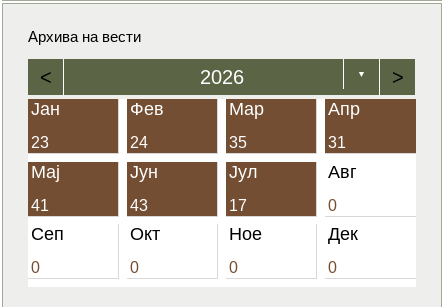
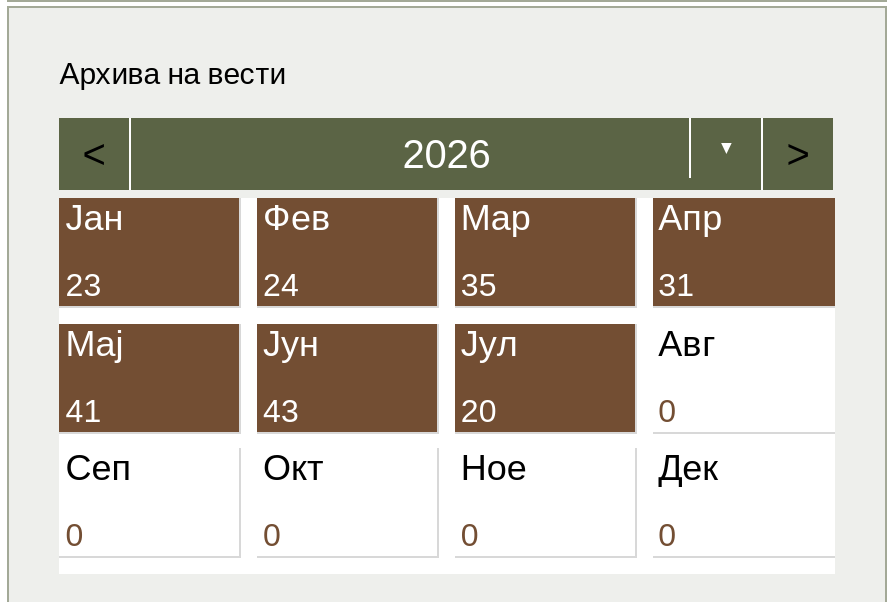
[229,196,247,213] 17 -> [461,393,497,427] 20

